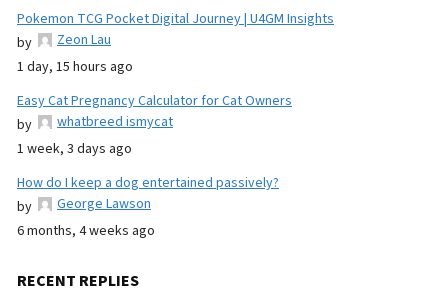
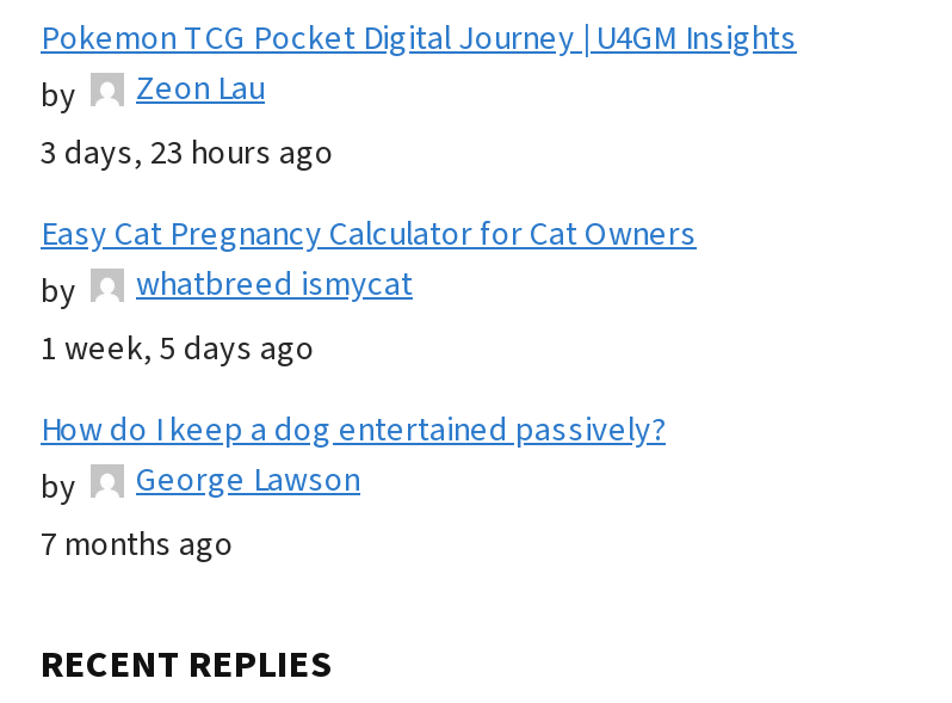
[17,57,133,77] 1 day, 15 hours ago -> [41,129,334,177] 3 days, 23 hours ago
[17,139,132,159] 1 week, 3 days ago -> [41,325,315,373] 1 week, 5 days ago
[17,221,155,241] 6 months, 4 weeks ago -> [41,521,234,569] 7 months ago

